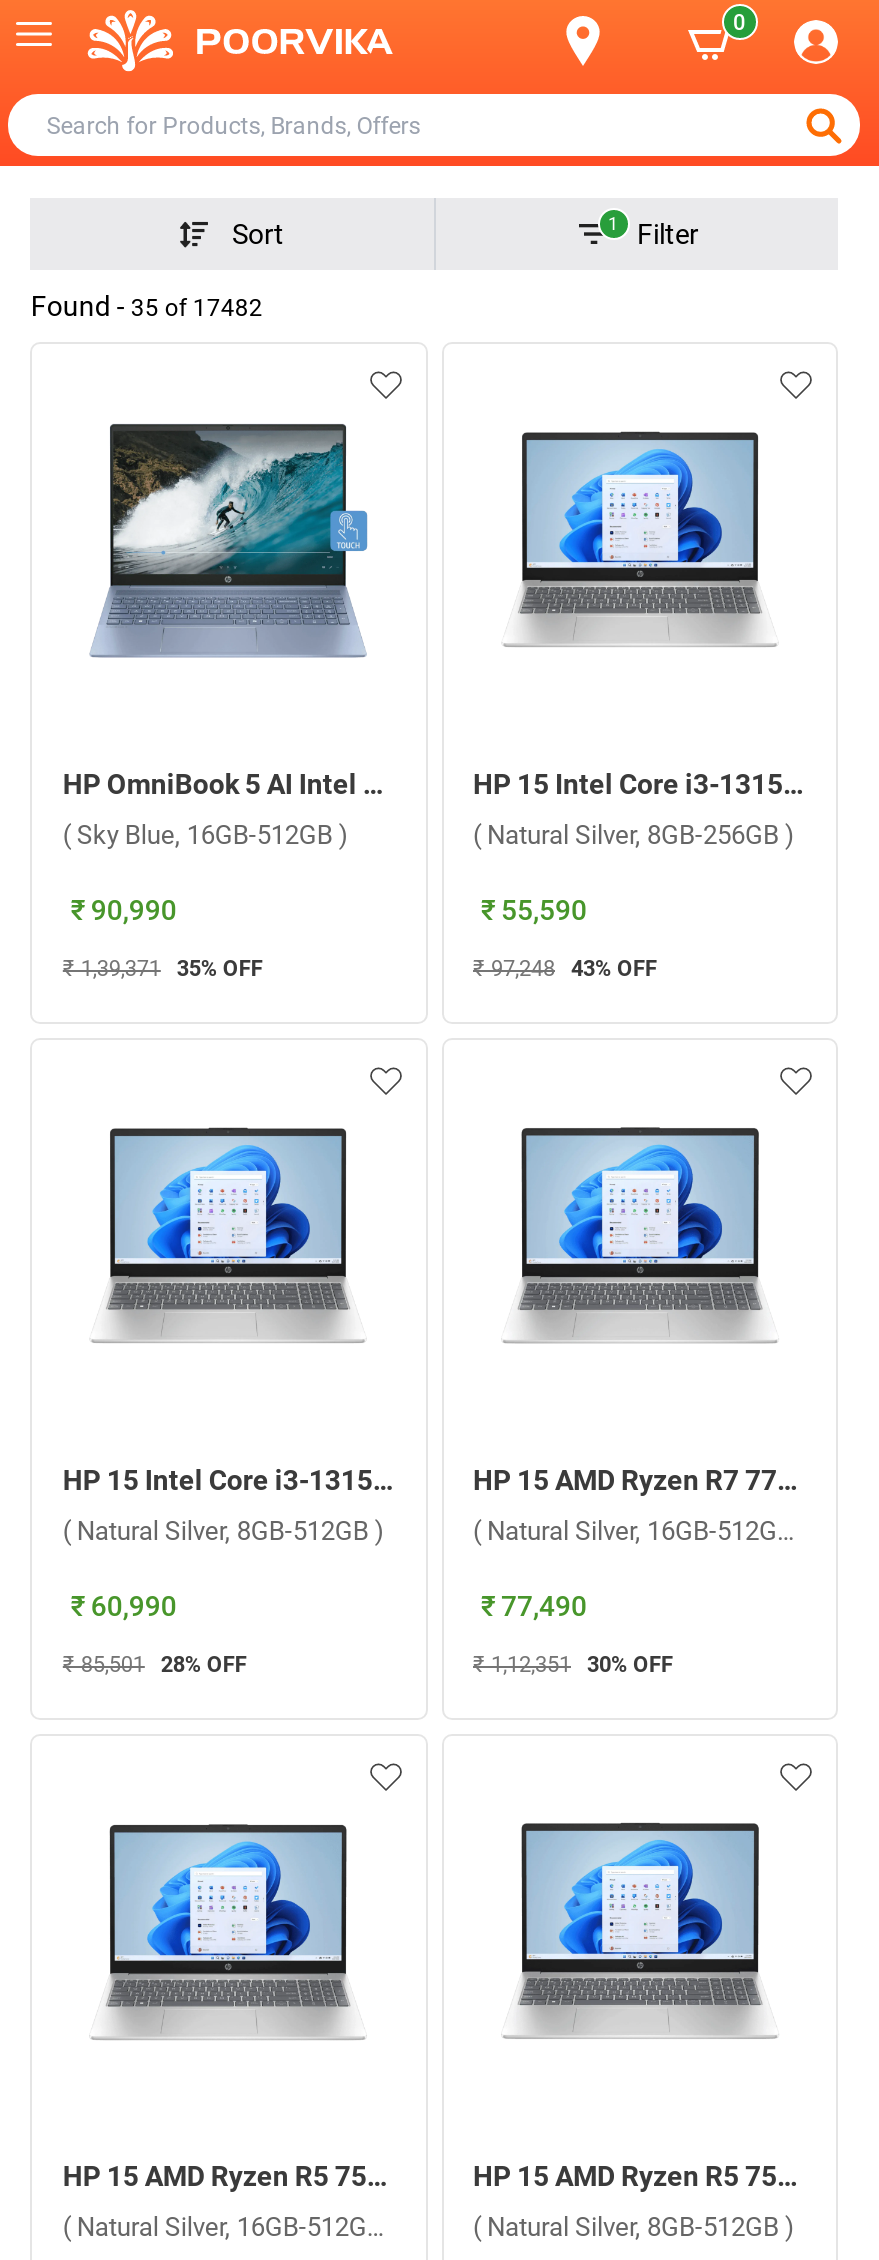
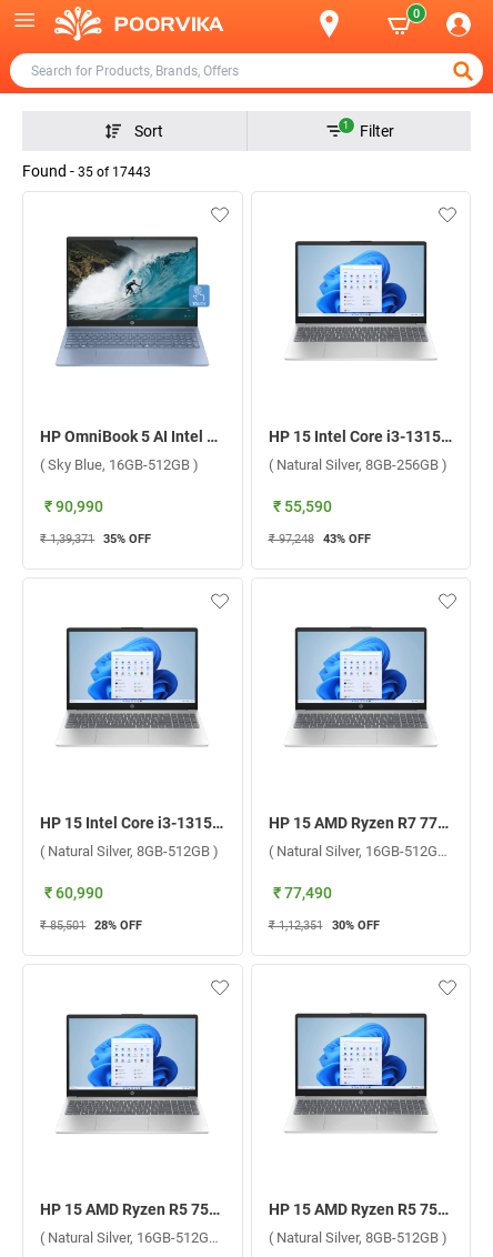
[31,290,263,322] Found - 35 of 17482 -> [23,162,151,180] Found - 35 of 17443

